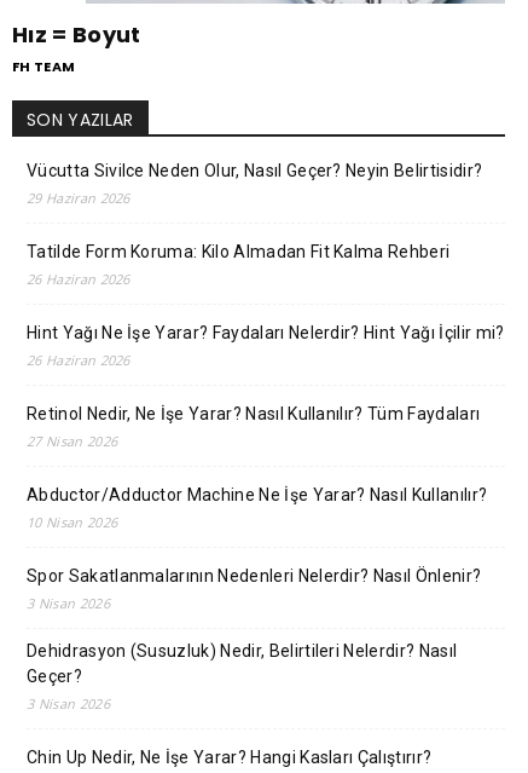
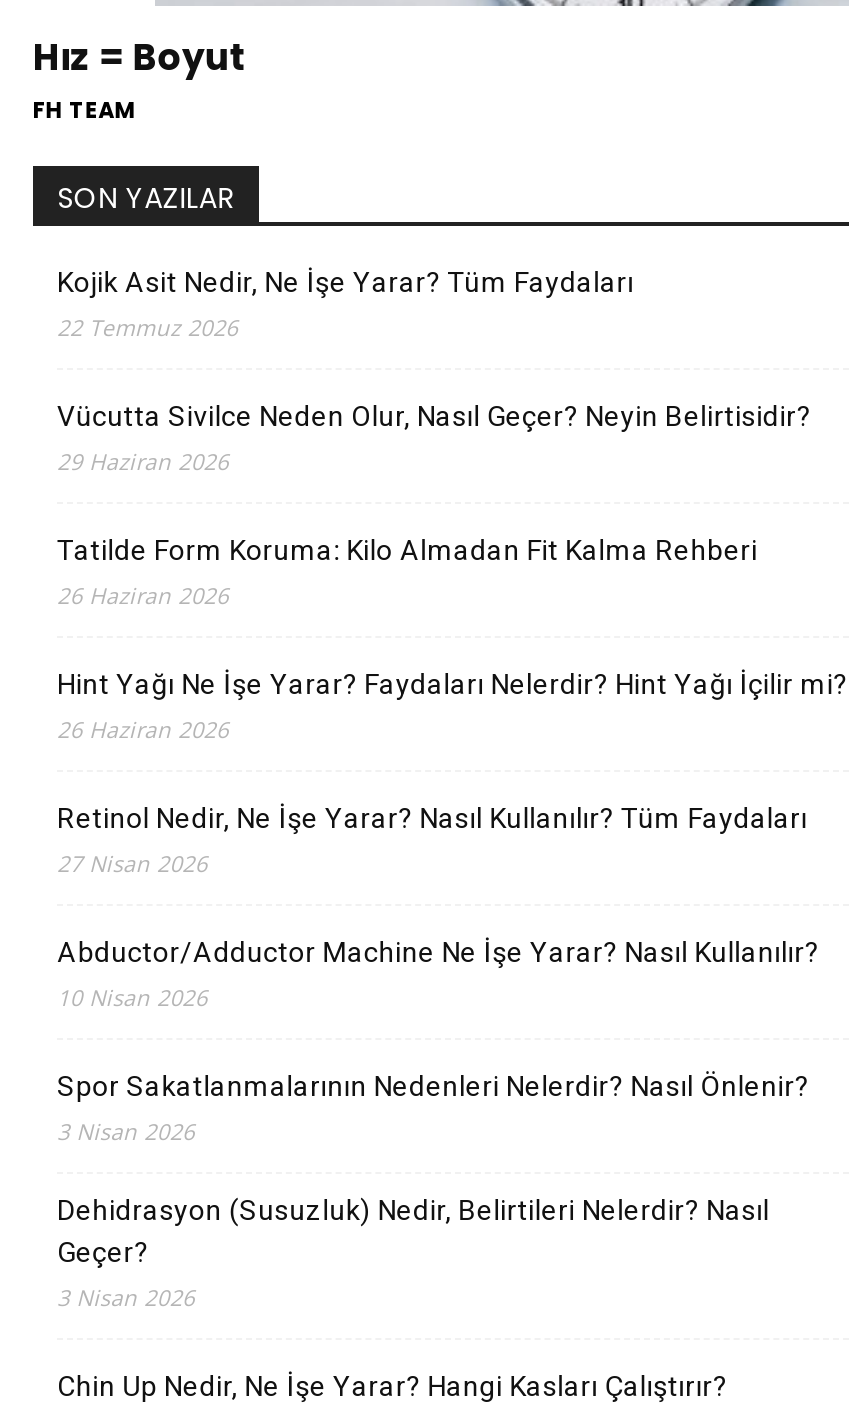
none -> [57,267,634,343] Kojik Asit Nedir, Ne İşe Yarar? Tüm Faydaları | 22 Temmuz 2026

